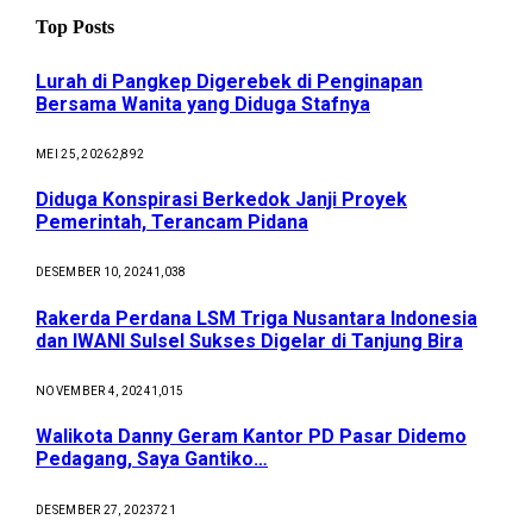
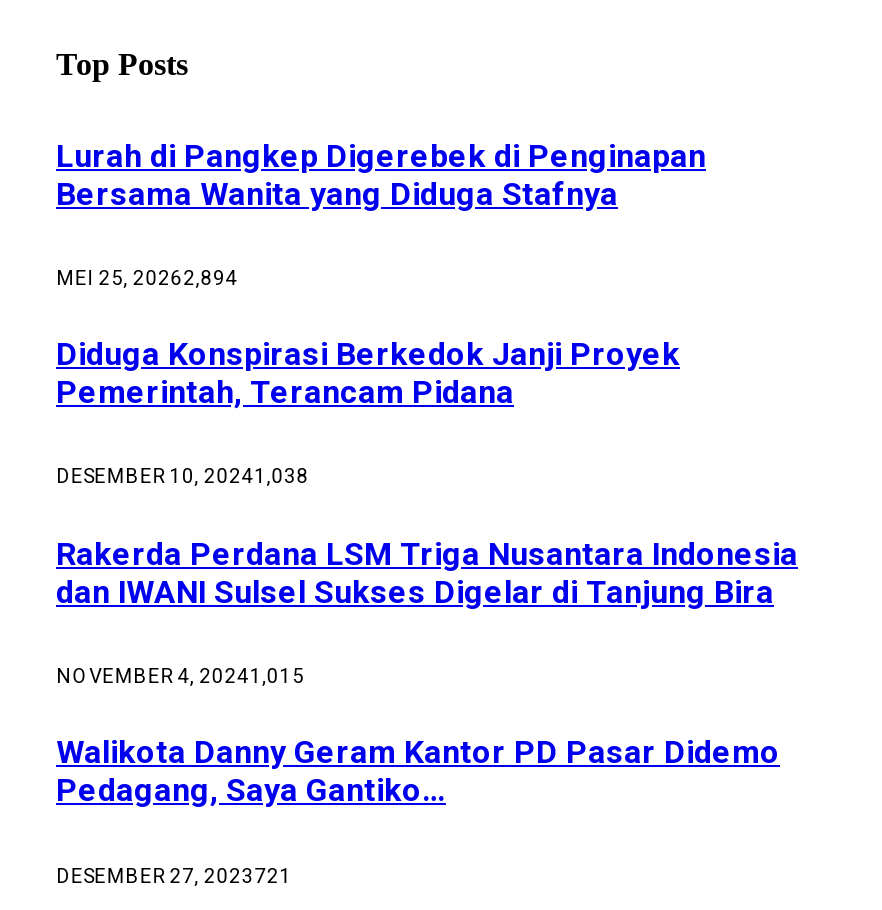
[36,147,144,161] MEI 25, 20262,892 -> [56,267,238,289] MEI 25, 20262,894

